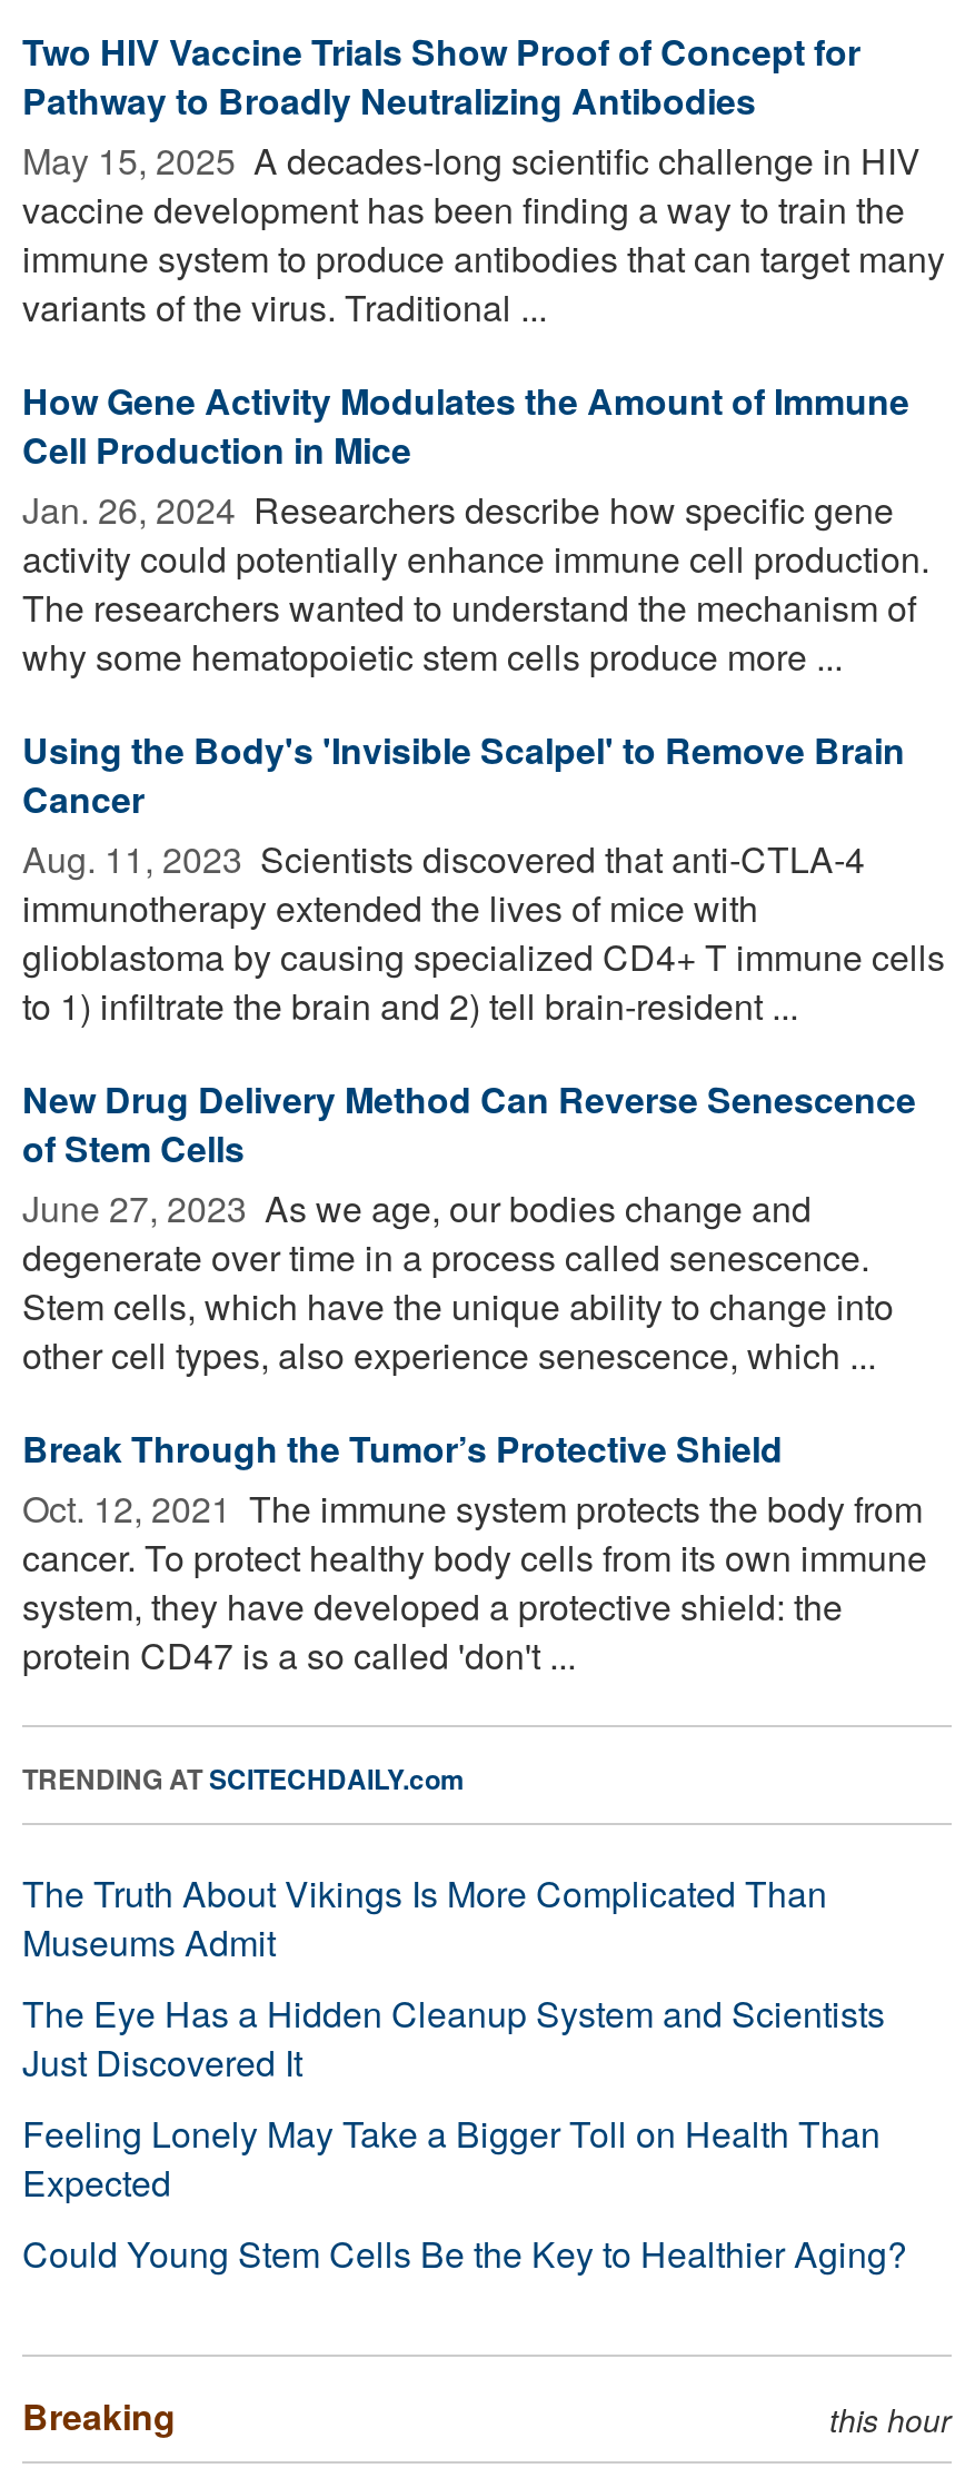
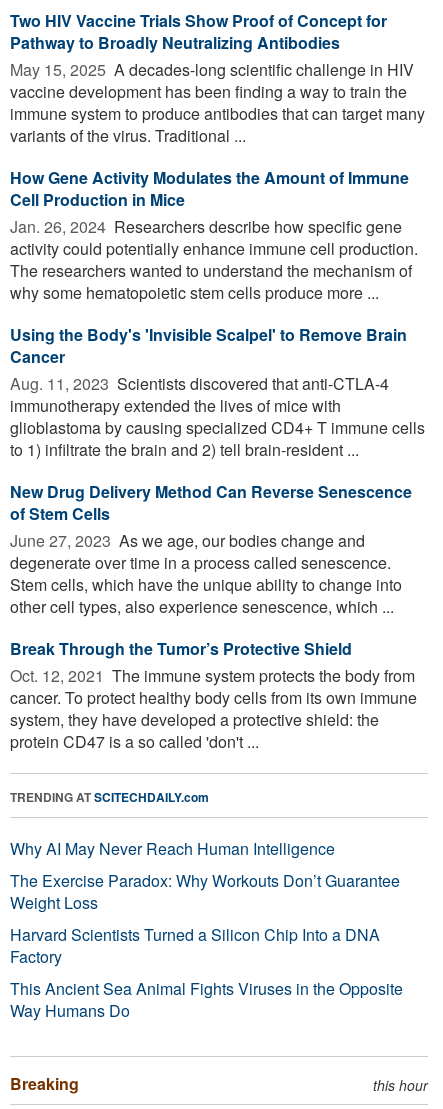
[22,1867,907,2278] The Truth About Vikings Is More Complicated Than | Museums Admit | The Eye Has a Hidden Cleanup System and Scientists | Just Discovered It | Feeling Lonely May Take a Bigger Toll on Health Than | Expected | Could Young Stem Cells Be the Key to Healthier Aging? -> [10,837,403,1022] Why AI May Never Reach Human Intelligence | The Exercise Paradox: Why Workouts Don’t Guarantee | Weight Loss | Harvard Scientists Turned a Silicon Chip Into a DNA | Factory | This Ancient Sea Animal Fights Viruses in the Opposite | Way Humans Do

